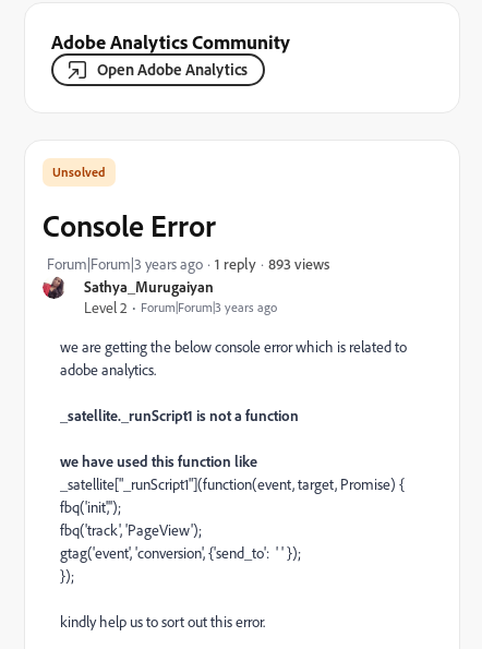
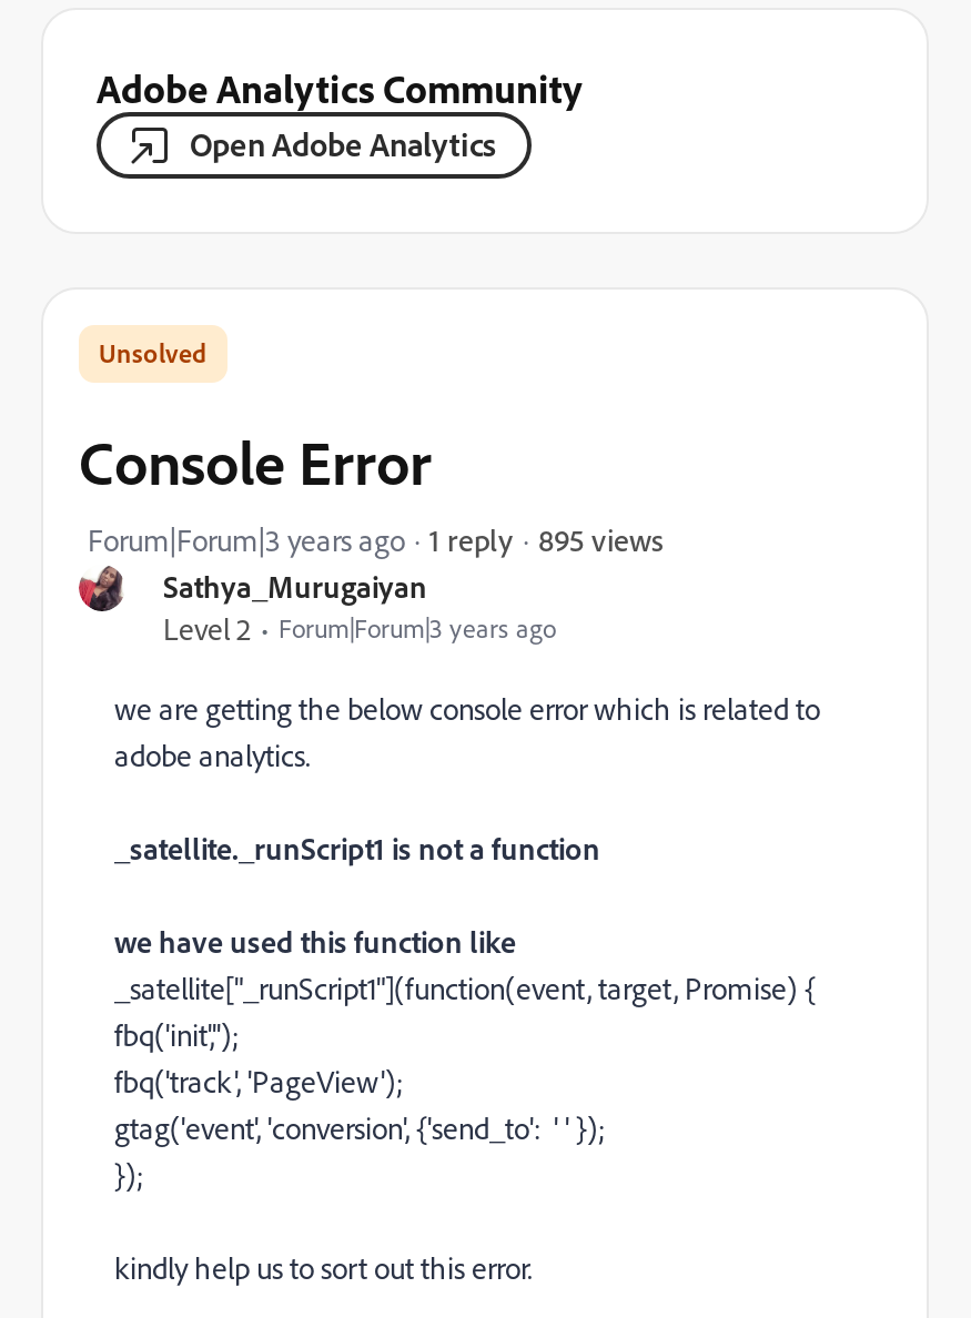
[268,254,329,272] 893 views -> [538,519,662,557] 895 views

